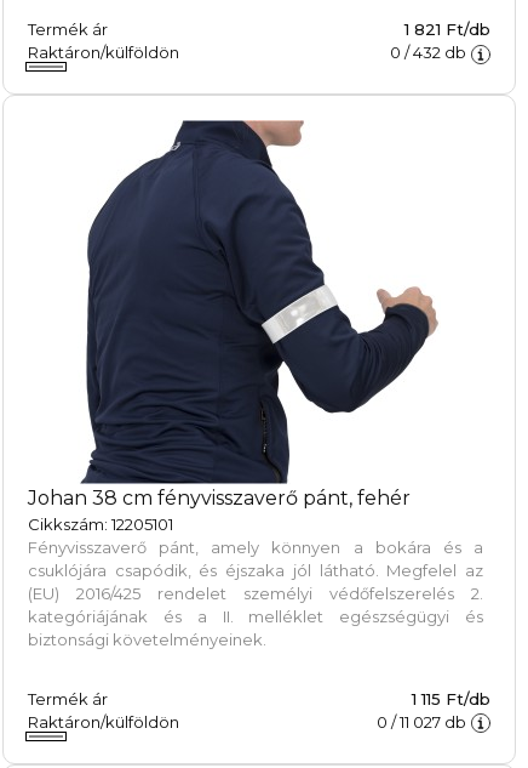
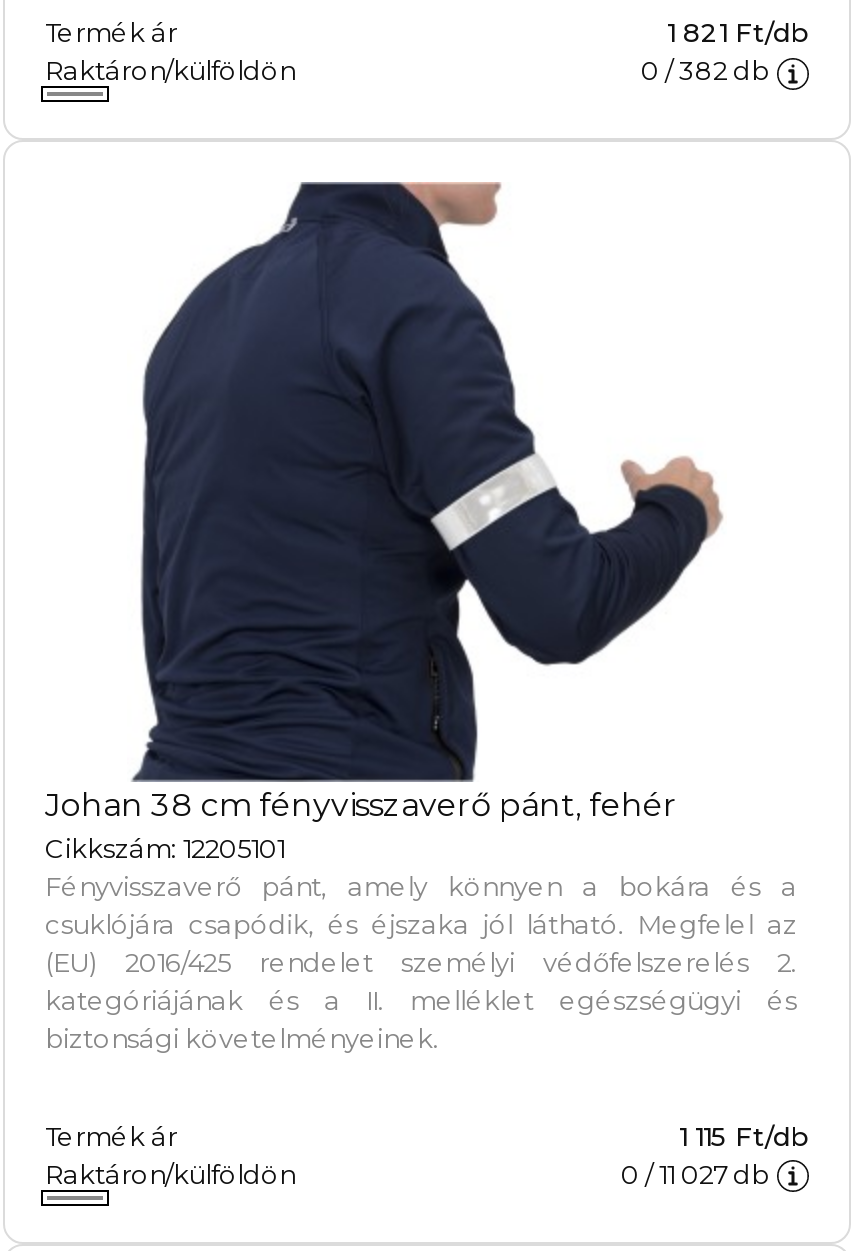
[390,42,466,62] 0 /432 db -> [641,55,769,87] 0 /382 db

